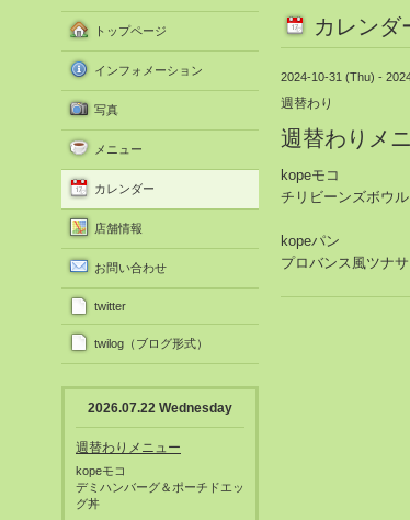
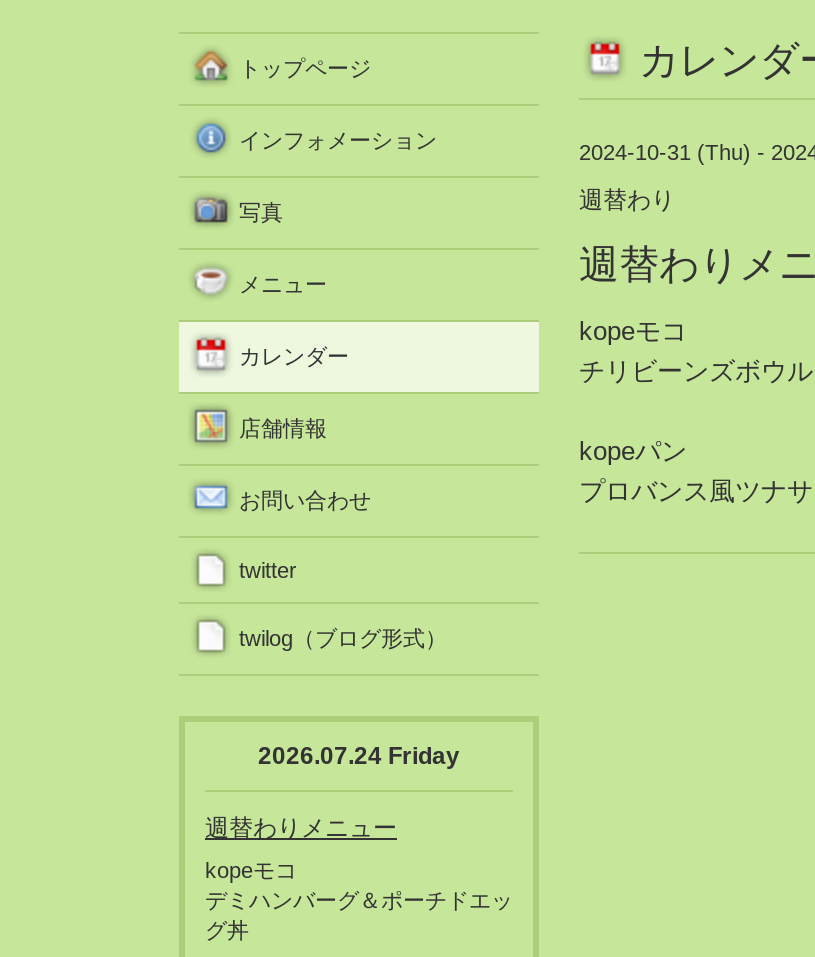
[88,400,232,416] 2026.07.22 Wednesday -> [258,742,460,770] 2026.07.24 Friday

